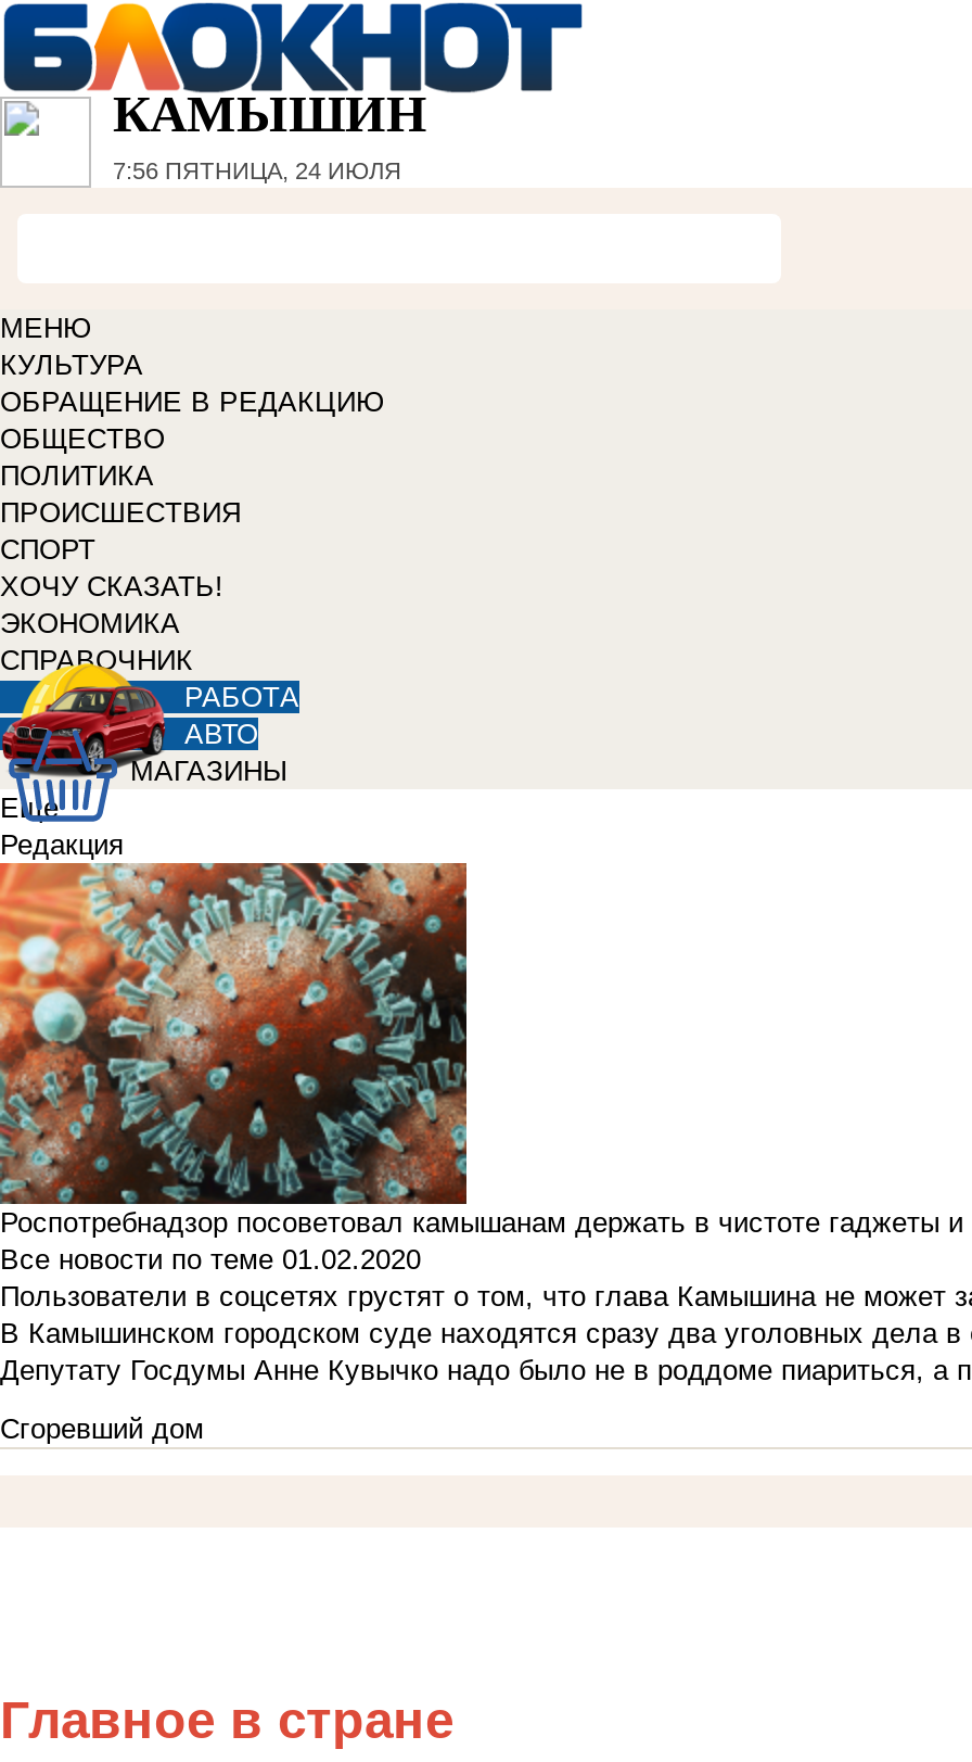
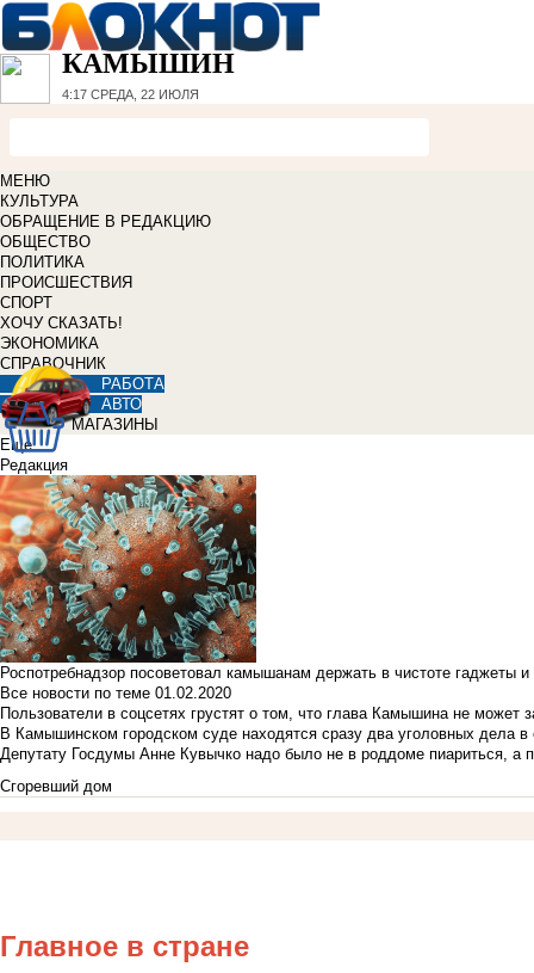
[113,158,401,184] 7:56 ПЯТНИЦА, 24 ИЮЛЯ -> [62,88,199,102] 4:17 СРЕДА, 22 ИЮЛЯ

